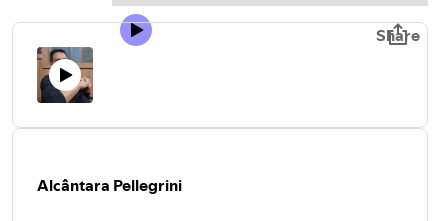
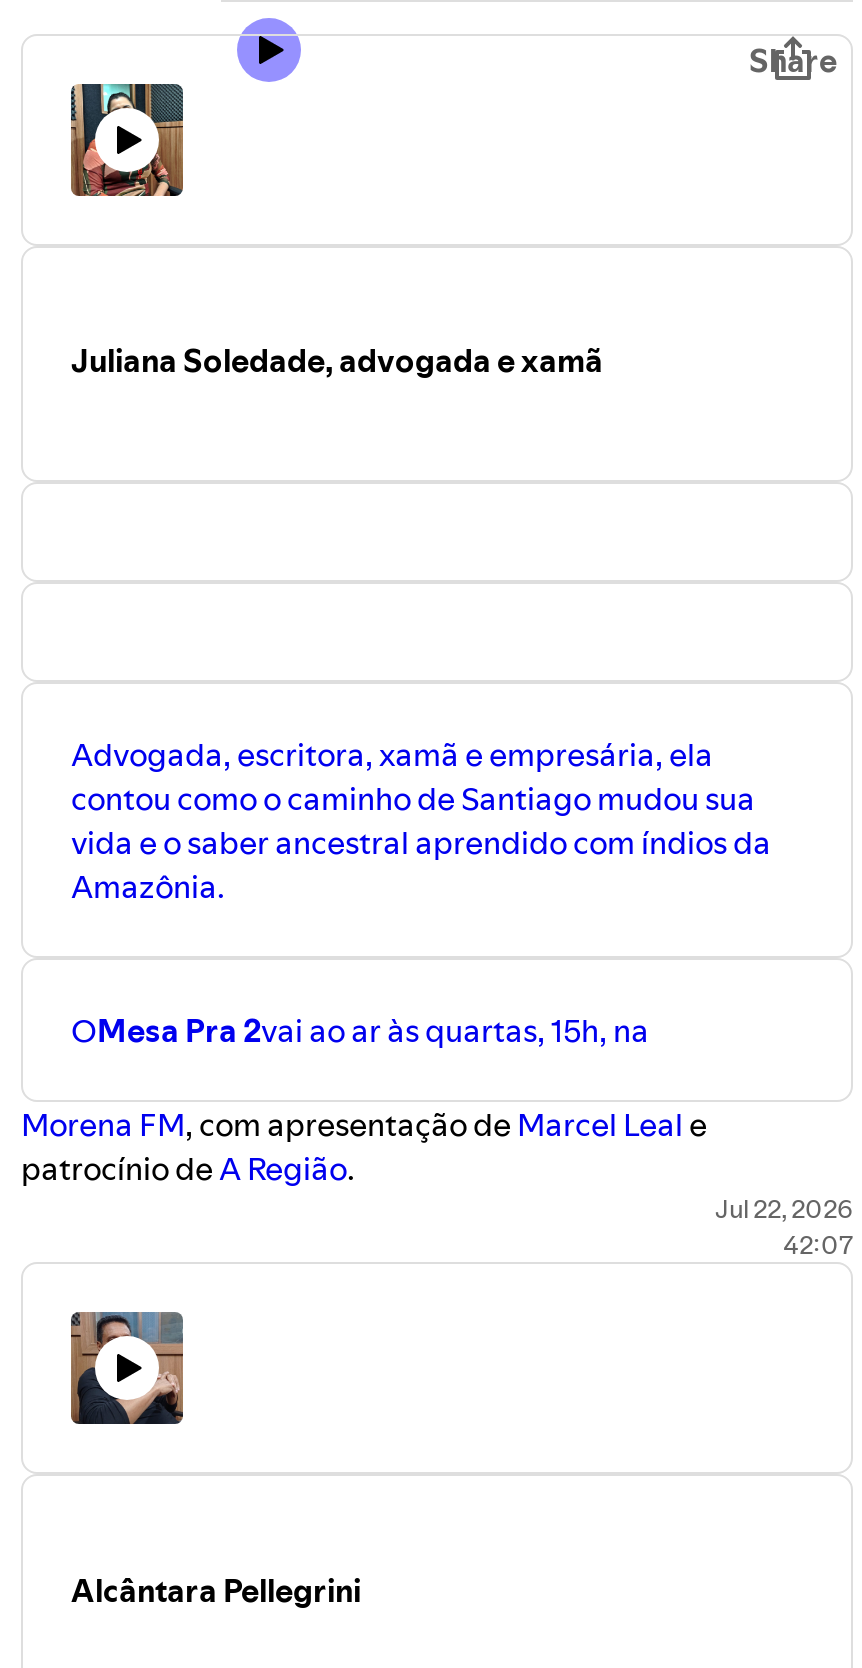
none -> [21,733,853,1263] Advogada, escritora, xamã e empresária, ela | contou como o caminho de Santiago mudou sua | vida e o saber ancestral aprendido com índios da | Amazônia. | OMesa Pra 2vai ao ar às quartas, 15h, na | Morena FM, com apresentação de Marcel Leal e | patrocínio de A Região. | Jul 22, 2026 | 42:07
none -> [69,82,185,198] [image]
none -> [71,338,603,382] Juliana Soledade, advogada e xamã

